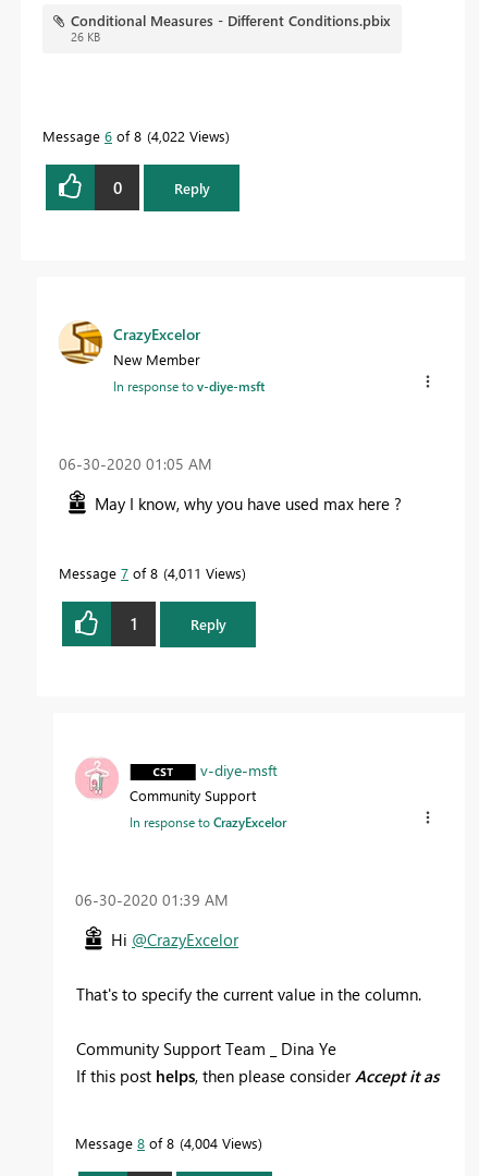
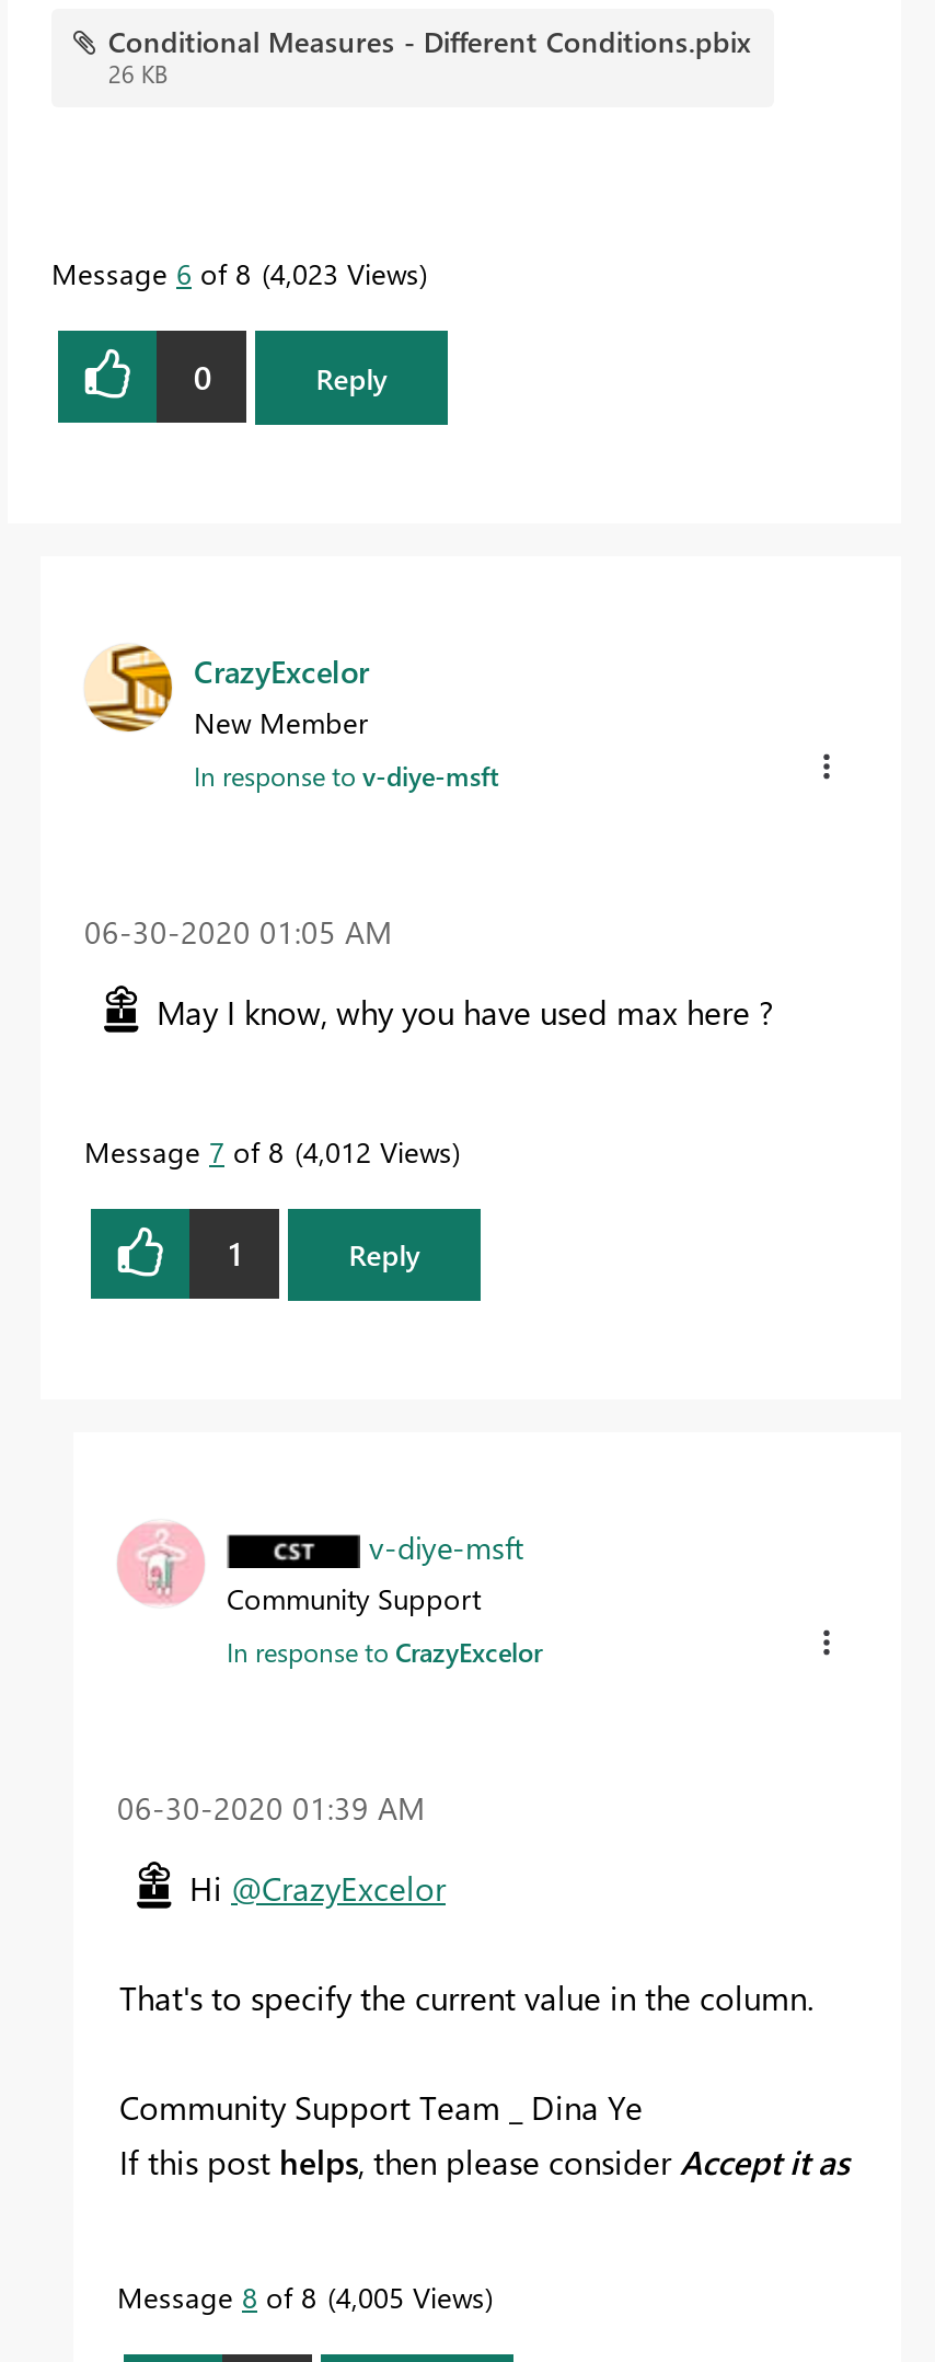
[42,127,225,145] Message 6 of 8 4,022 Views -> [51,255,419,292] Message 6 of 8 4,023 Views
[59,563,242,582] Message 7 of 8 4,011 Views -> [84,1132,452,1169] Message 7 of 8 4,012 Views
[75,1134,258,1152] Message 8 of 8 4,004 Views -> [117,2278,485,2315] Message 8 of 8 4,005 Views

